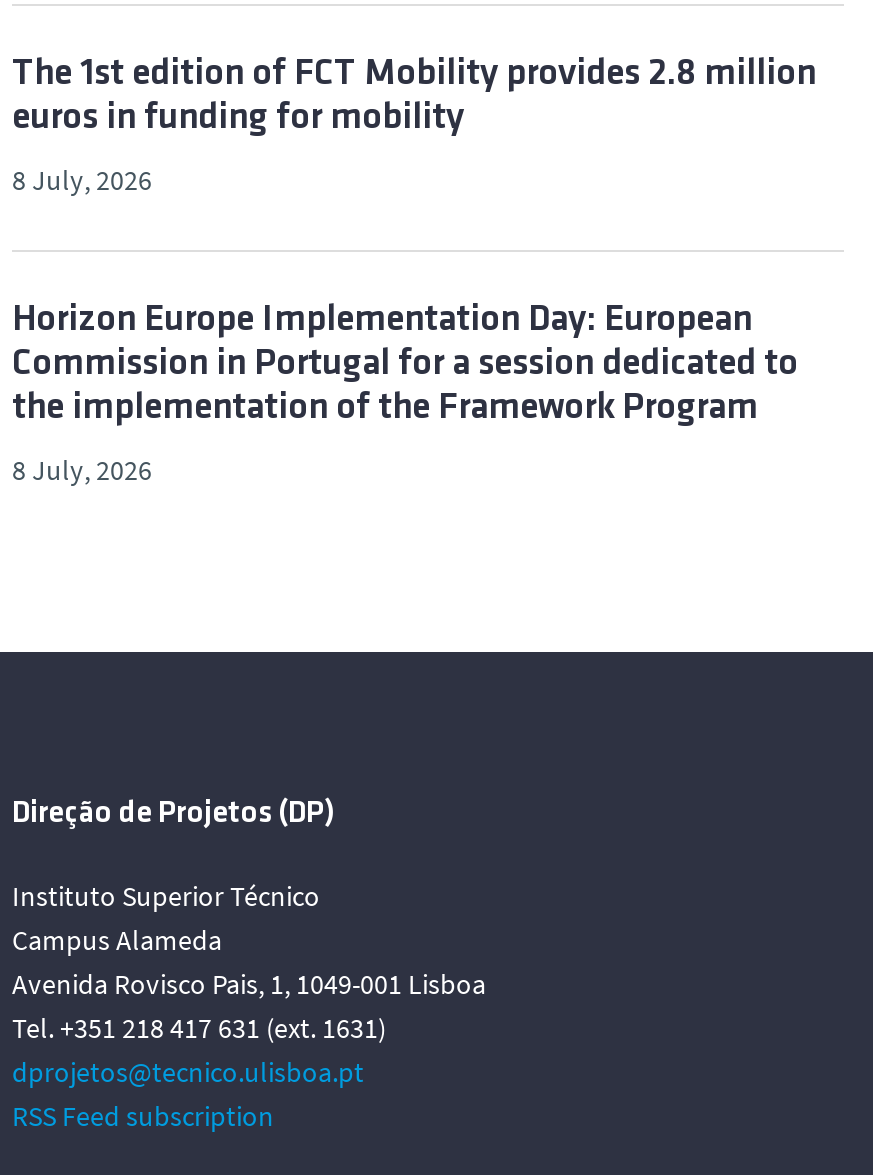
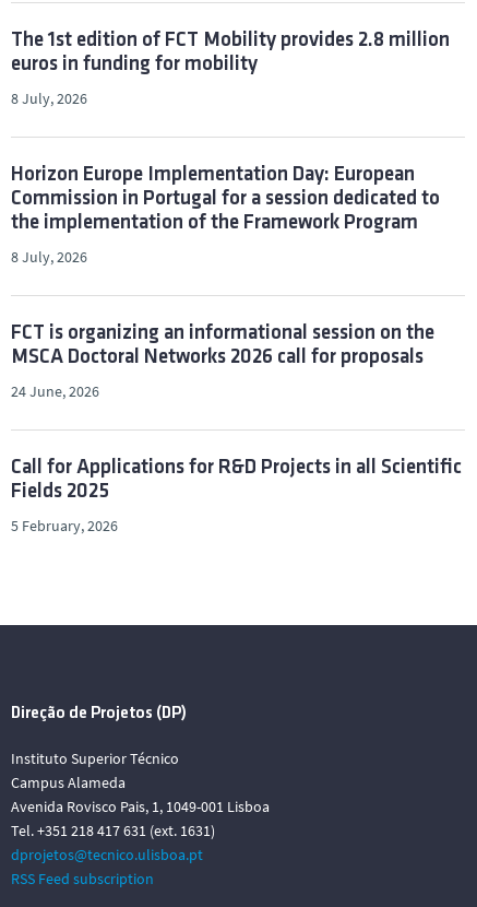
none -> [11,323,434,401] FCT is organizing an informational session on the | MSCA Doctoral Networks 2026 call for proposals | 24 June, 2026
none -> [11,458,462,535] Call for Applications for R&D Projects in all Scientific | Fields 2025 | 5 February, 2026

